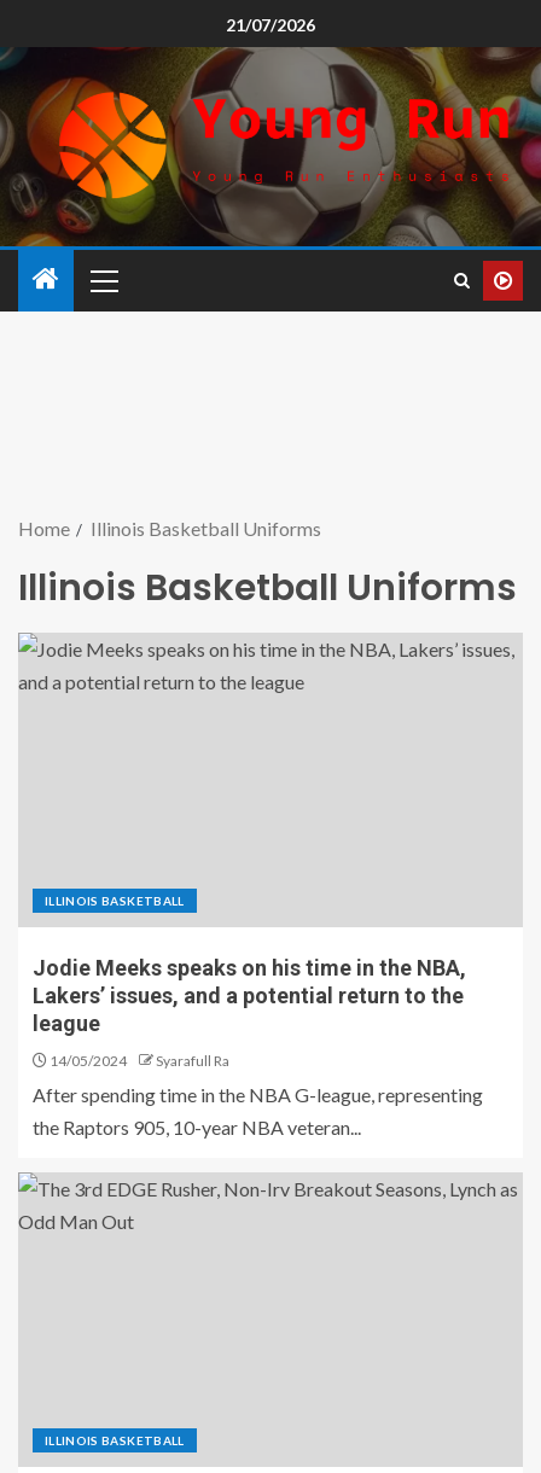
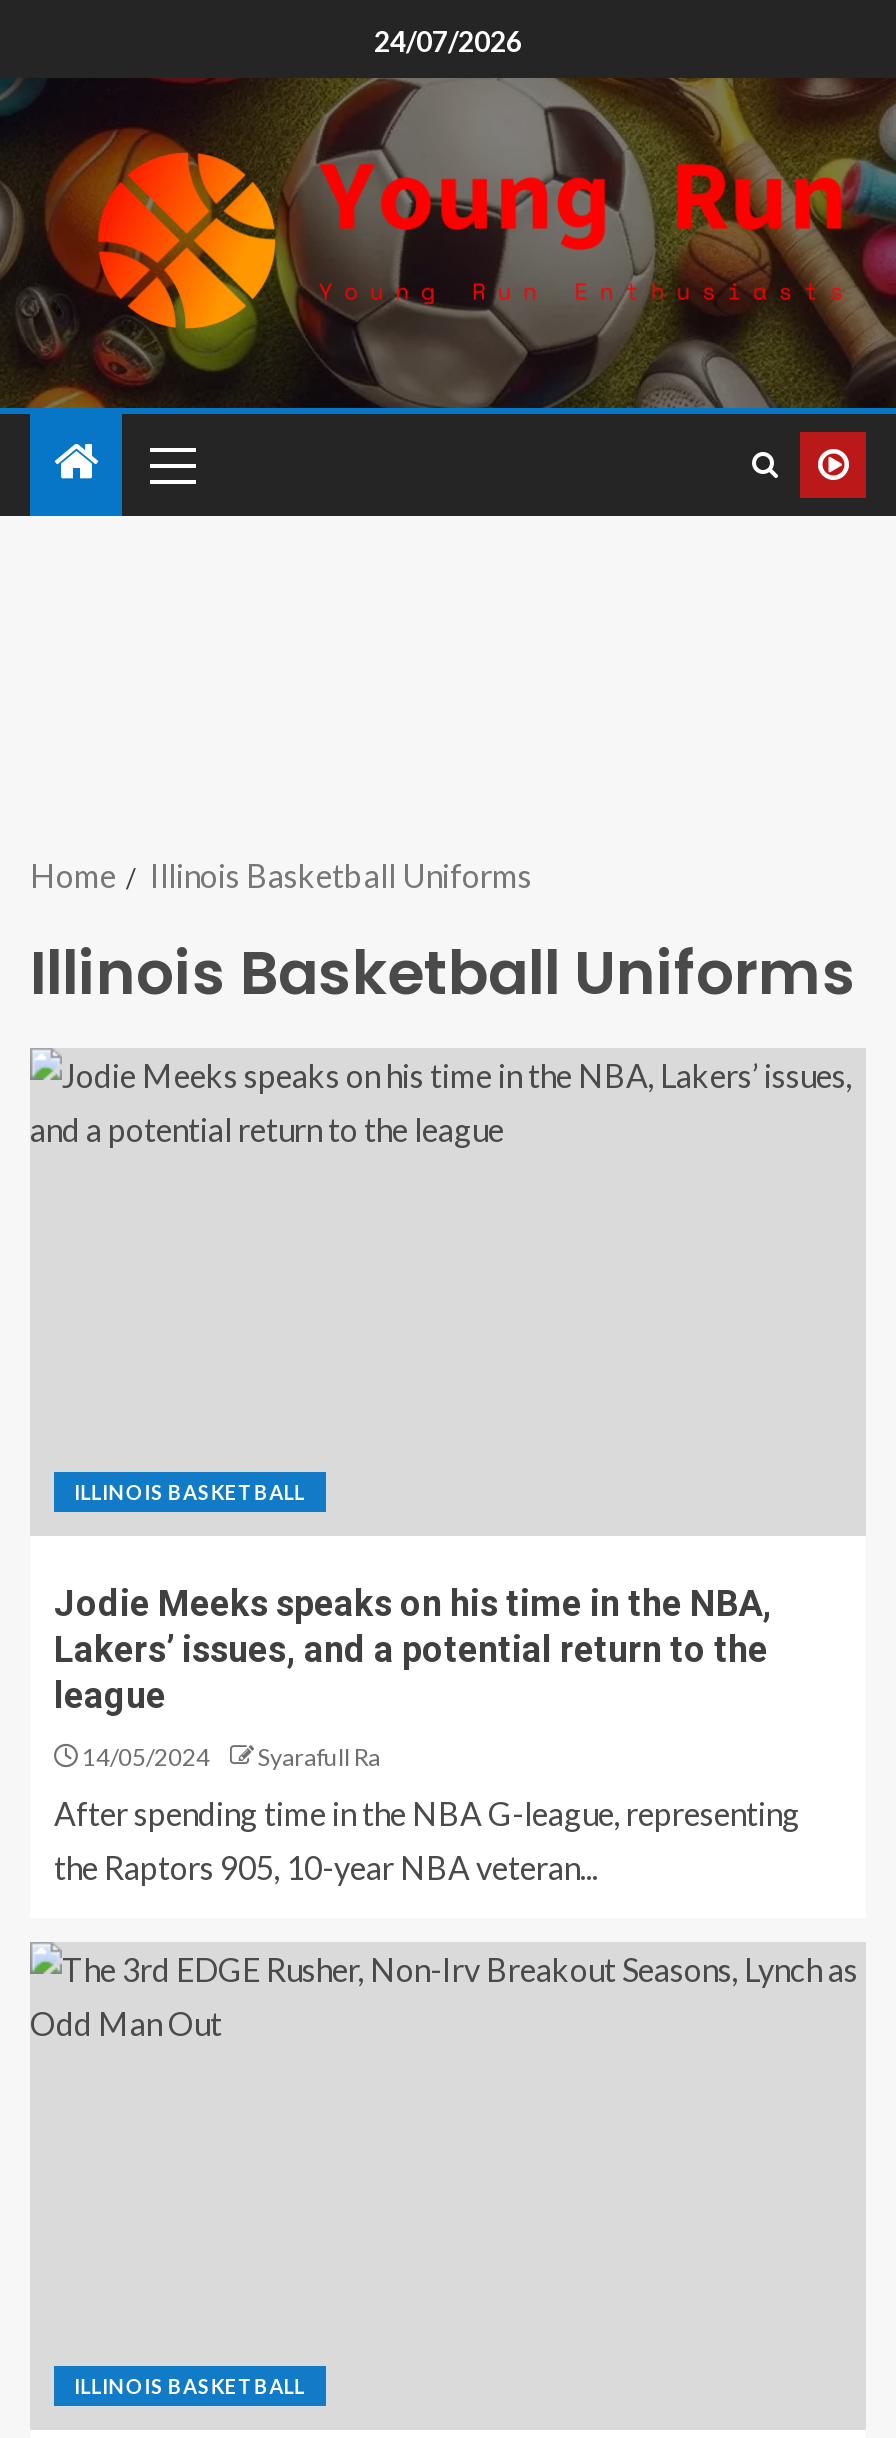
[226,14,315,35] 21/07/2026 -> [374,24,522,58] 24/07/2026

